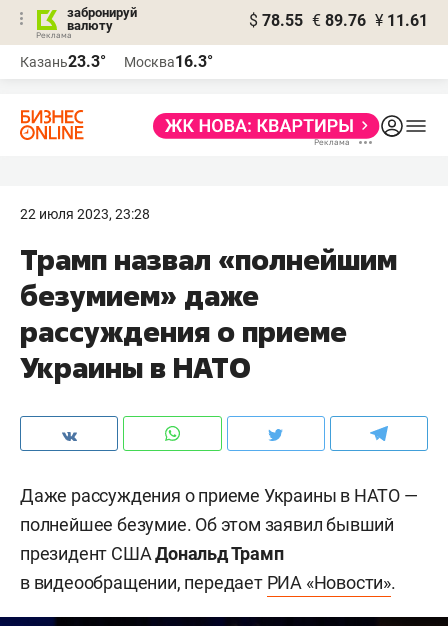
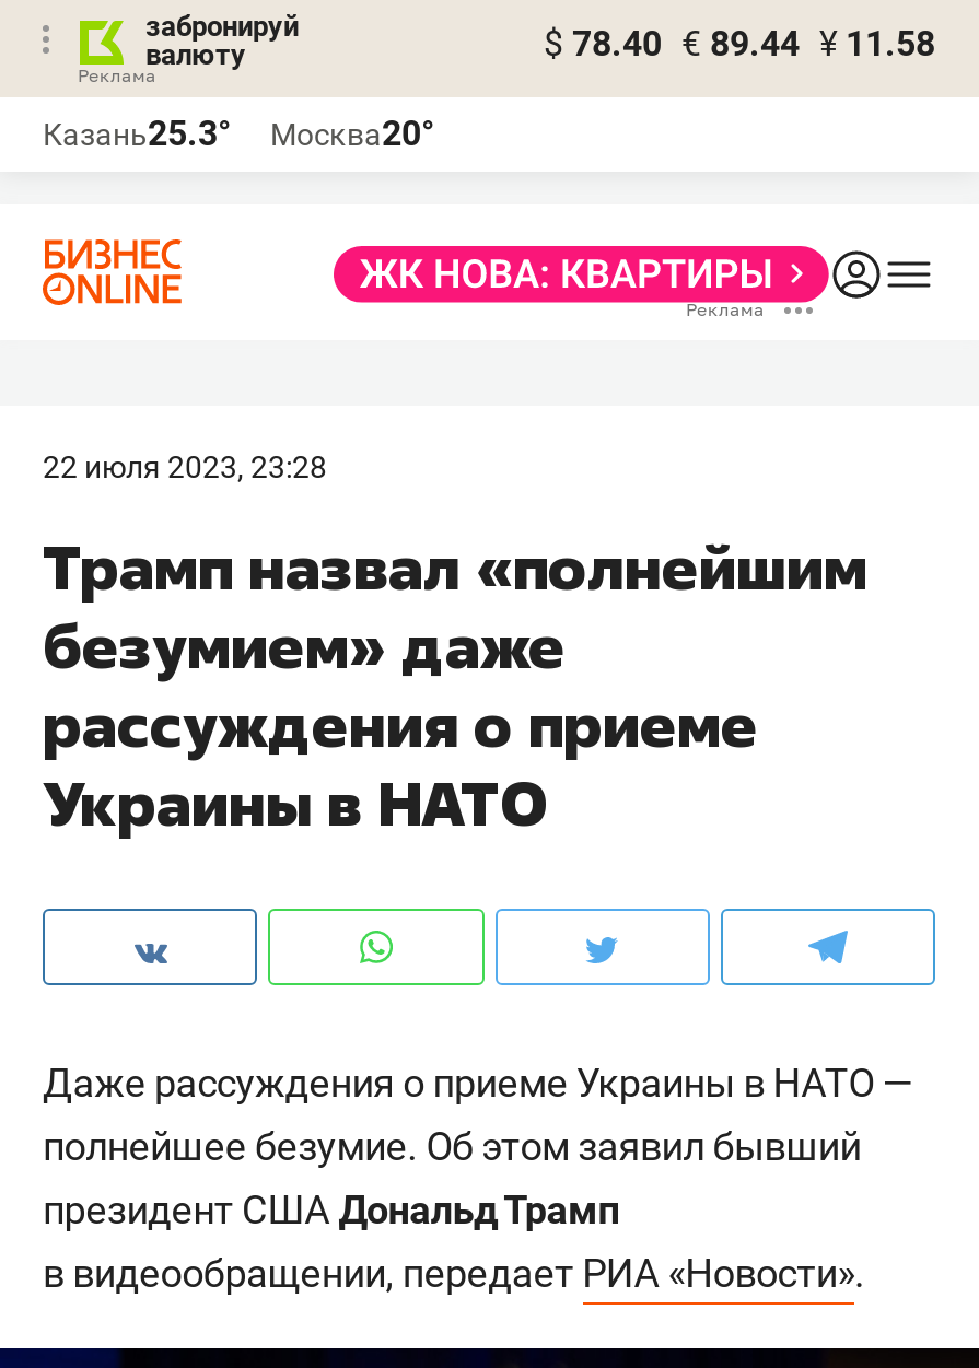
[249,11,428,30] $ 78.55 € 89.76 ¥ 11.61 -> [544,23,935,65] $ 78.40 € 89.44 ¥ 11.58
[20,52,106,71] Казань23.3° -> [43,113,231,154] Казань25.3°
[124,52,213,71] Москва16.3° -> [270,113,434,154] Москва20°

